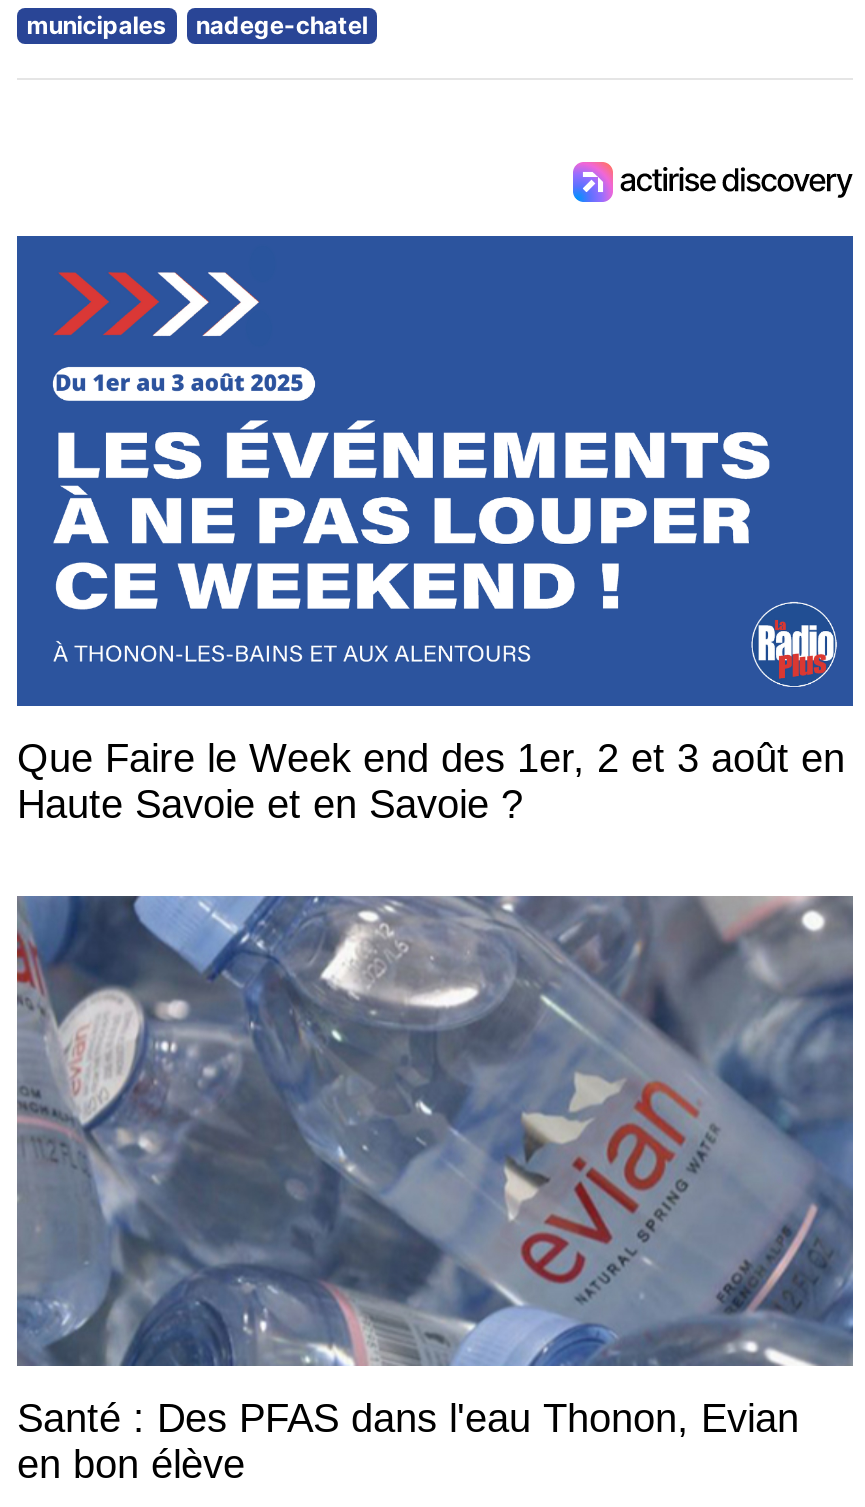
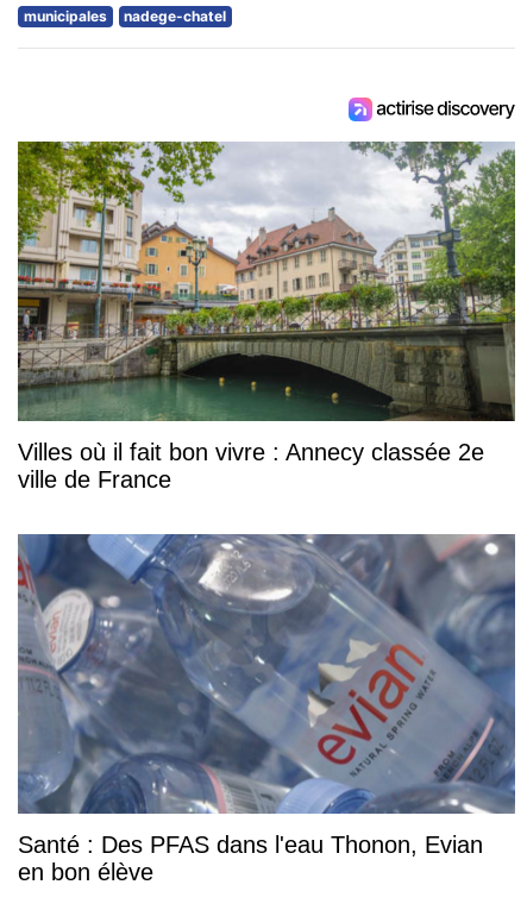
[15,234,855,825] [image] | Que Faire le Week end des 1er, 2 et 3 août en | Haute Savoie et en Savoie ? -> [17,140,516,492] [image] | Villes où il fait bon vivre : Annecy classée 2e | ville de France

